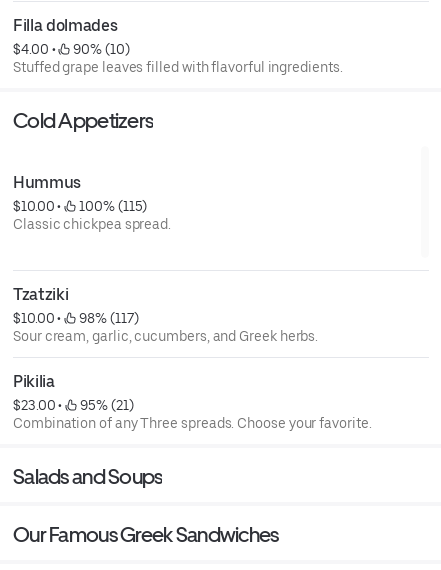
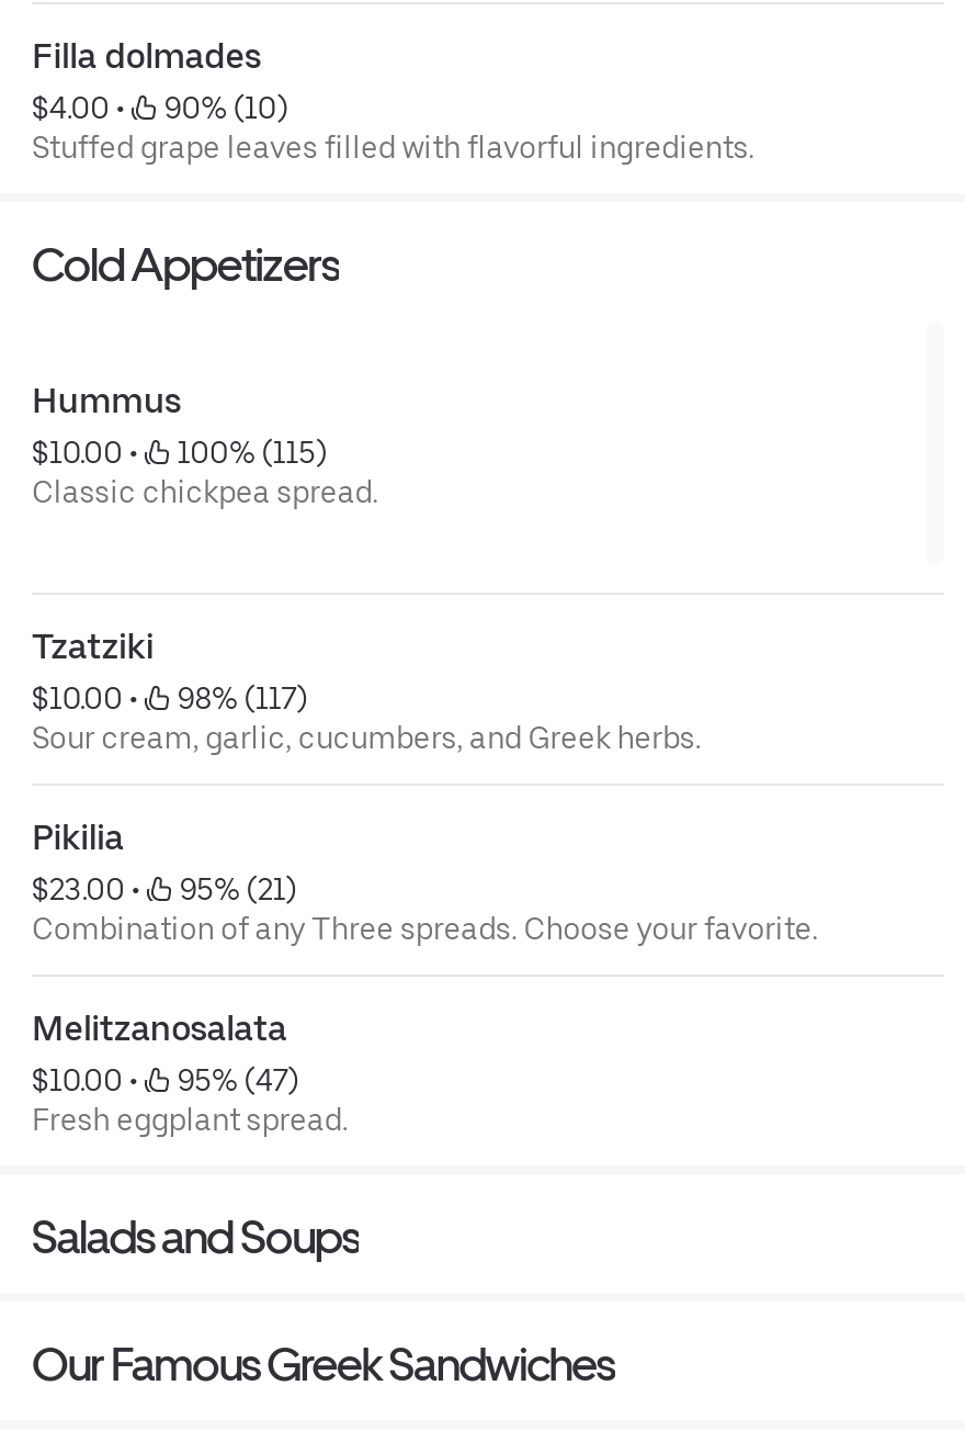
none -> [32,1008,348,1137] Melitzanosalata | $10.00 • | 95% (47) | Fresh eggplant spread.

